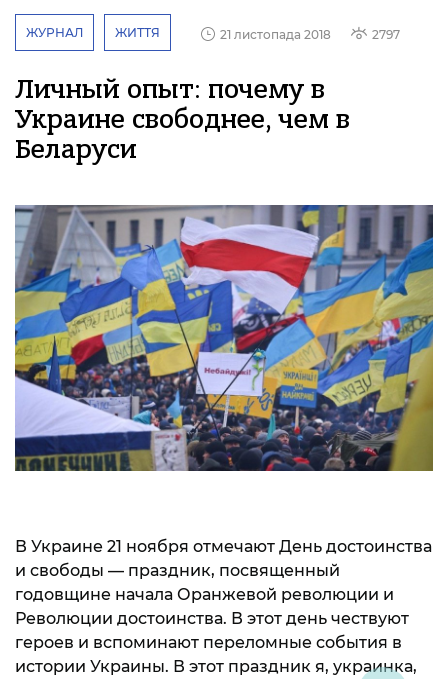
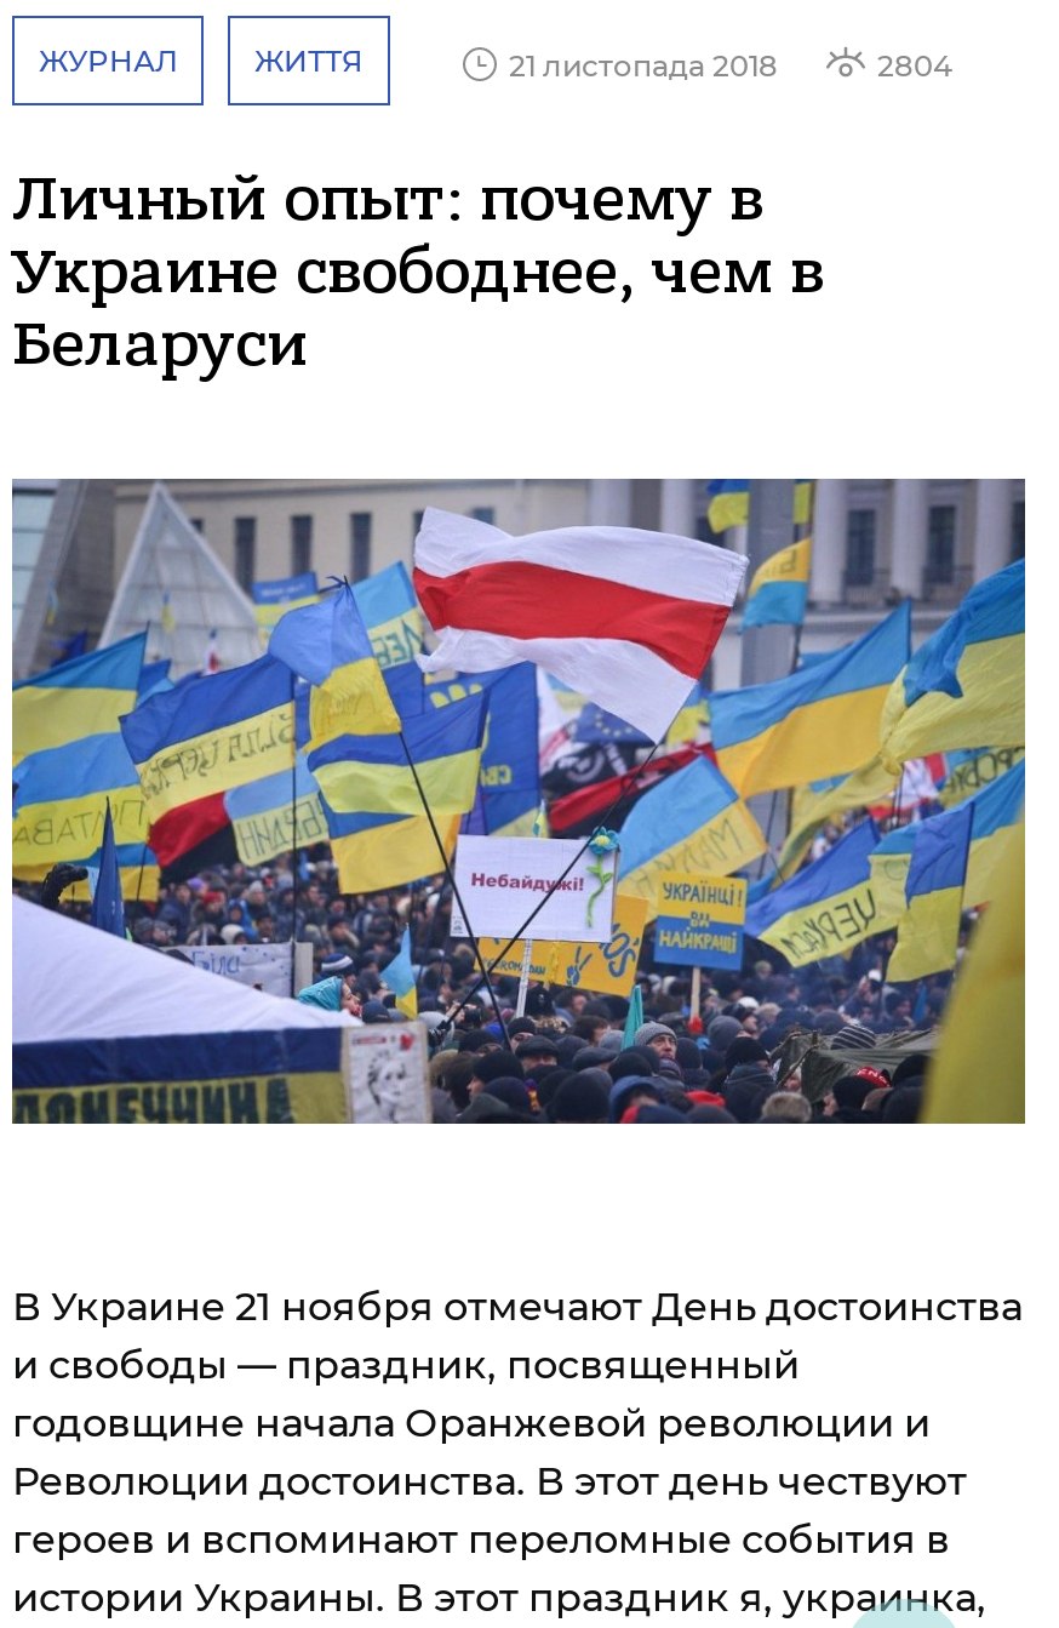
[372,27,400,42] 2797 -> [877,48,952,85] 2804

